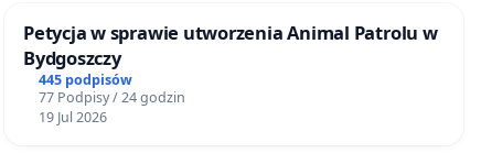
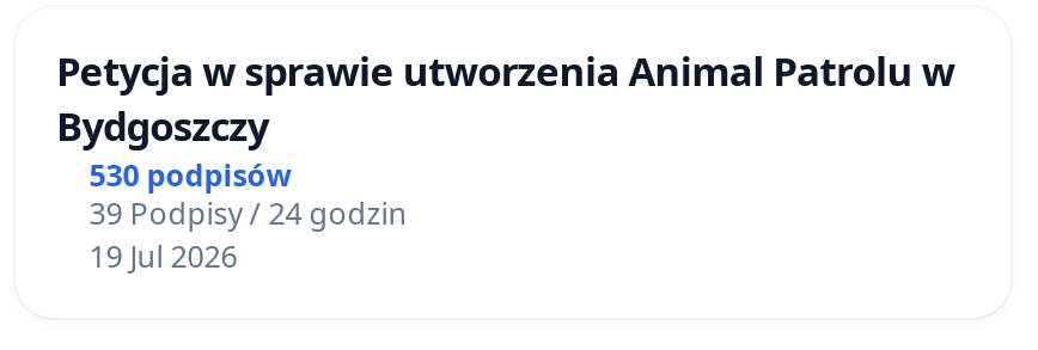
[38,71,132,90] 445 podpisów -> [89,155,293,196] 530 podpisów
[38,89,185,107] 77 Podpisy / 24 godzin -> [89,194,407,234] 39 Podpisy / 24 godzin

